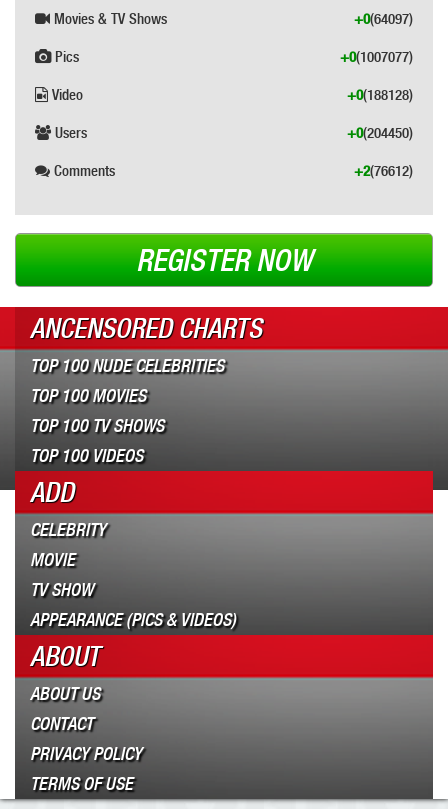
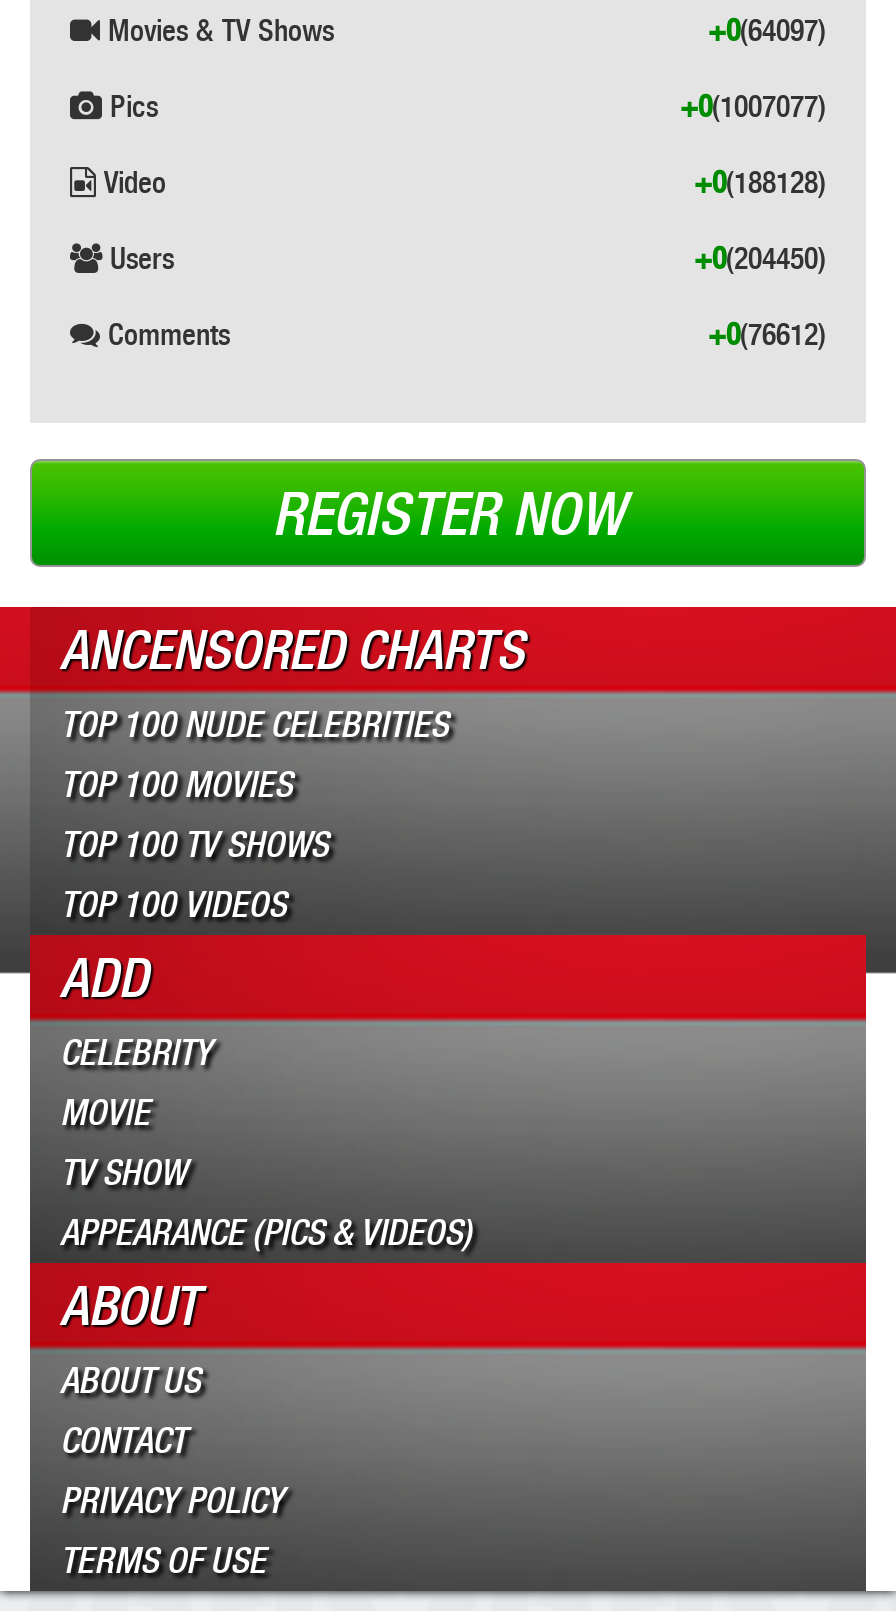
[354,162,413,180] +2 (76612) -> [708,317,826,353] +0 (76612)

